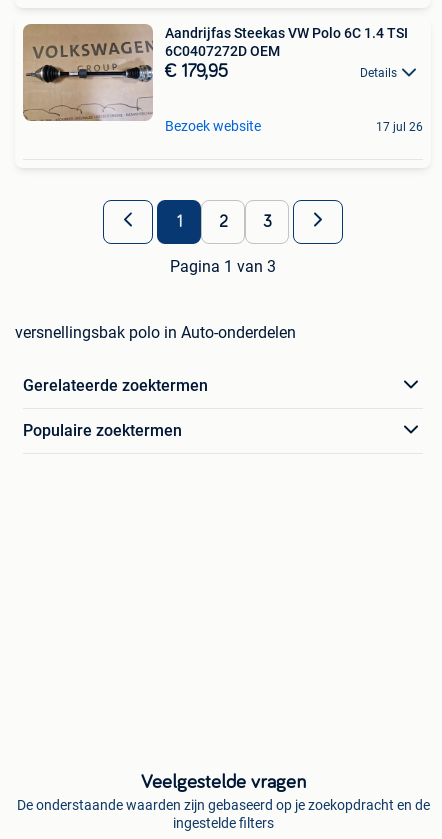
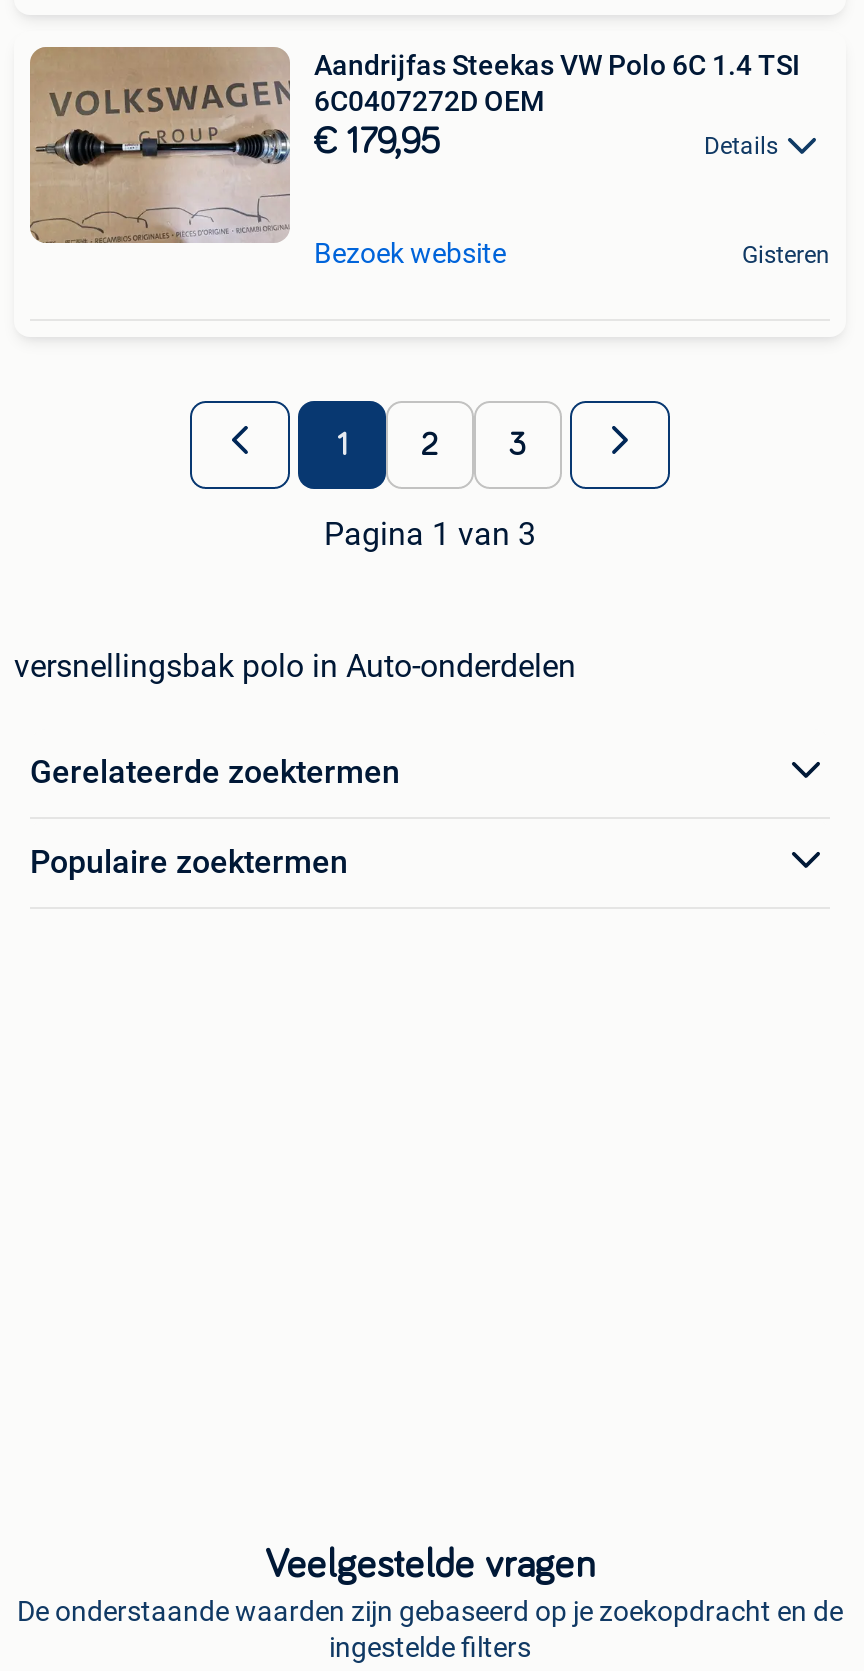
[376,120,423,134] 17 jul 26 -> [742,240,830,268] Gisteren

